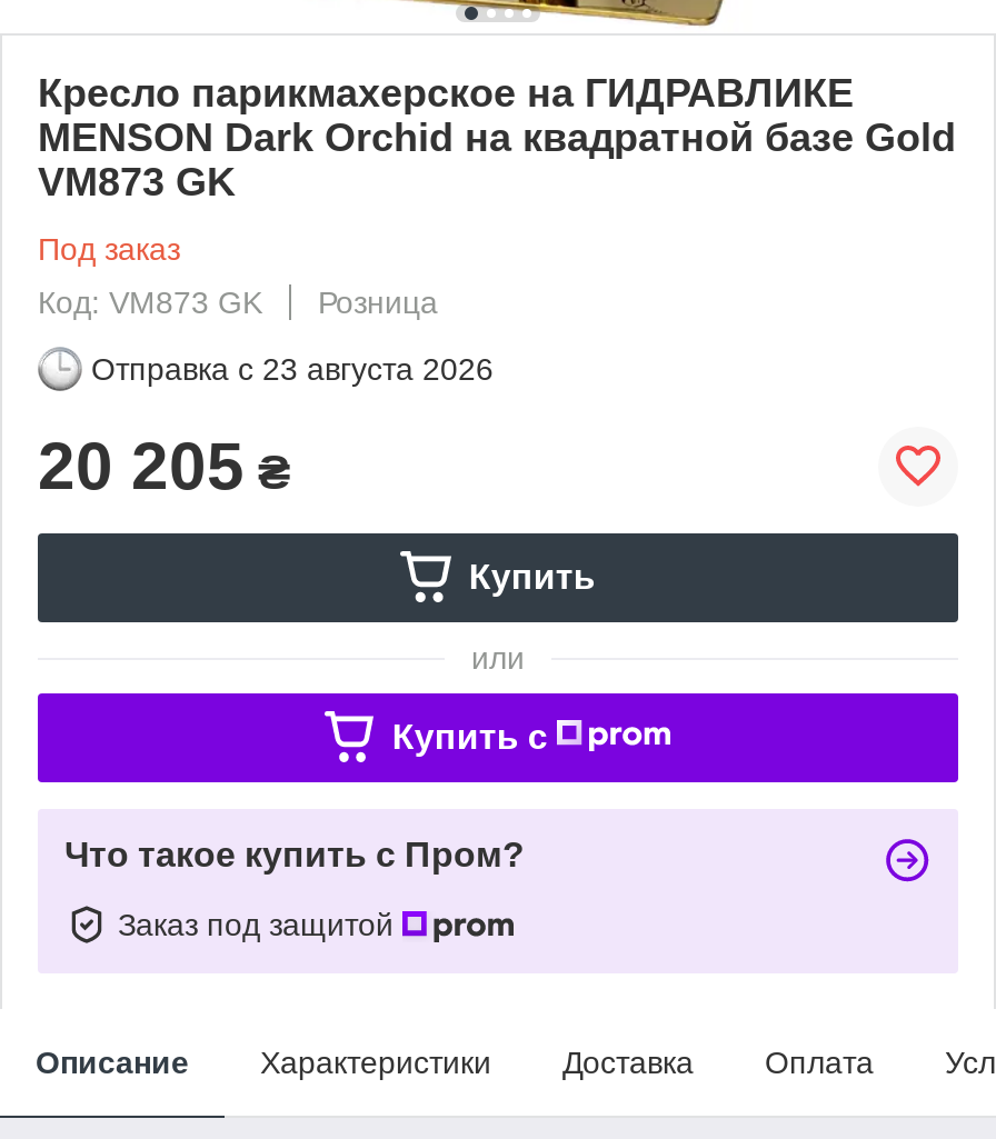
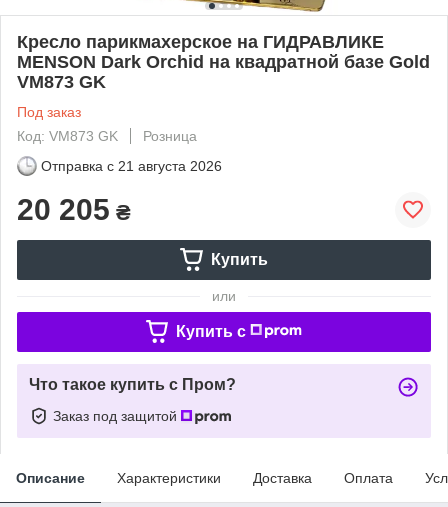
[91,351,494,386] Отправка с 23 августа 2026 -> [41,158,222,174] Отправка с 21 августа 2026

